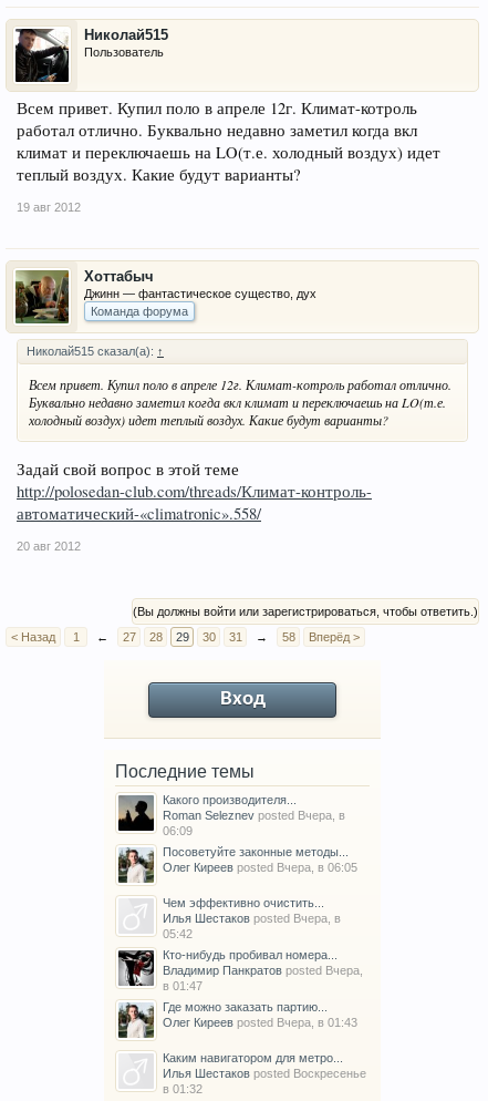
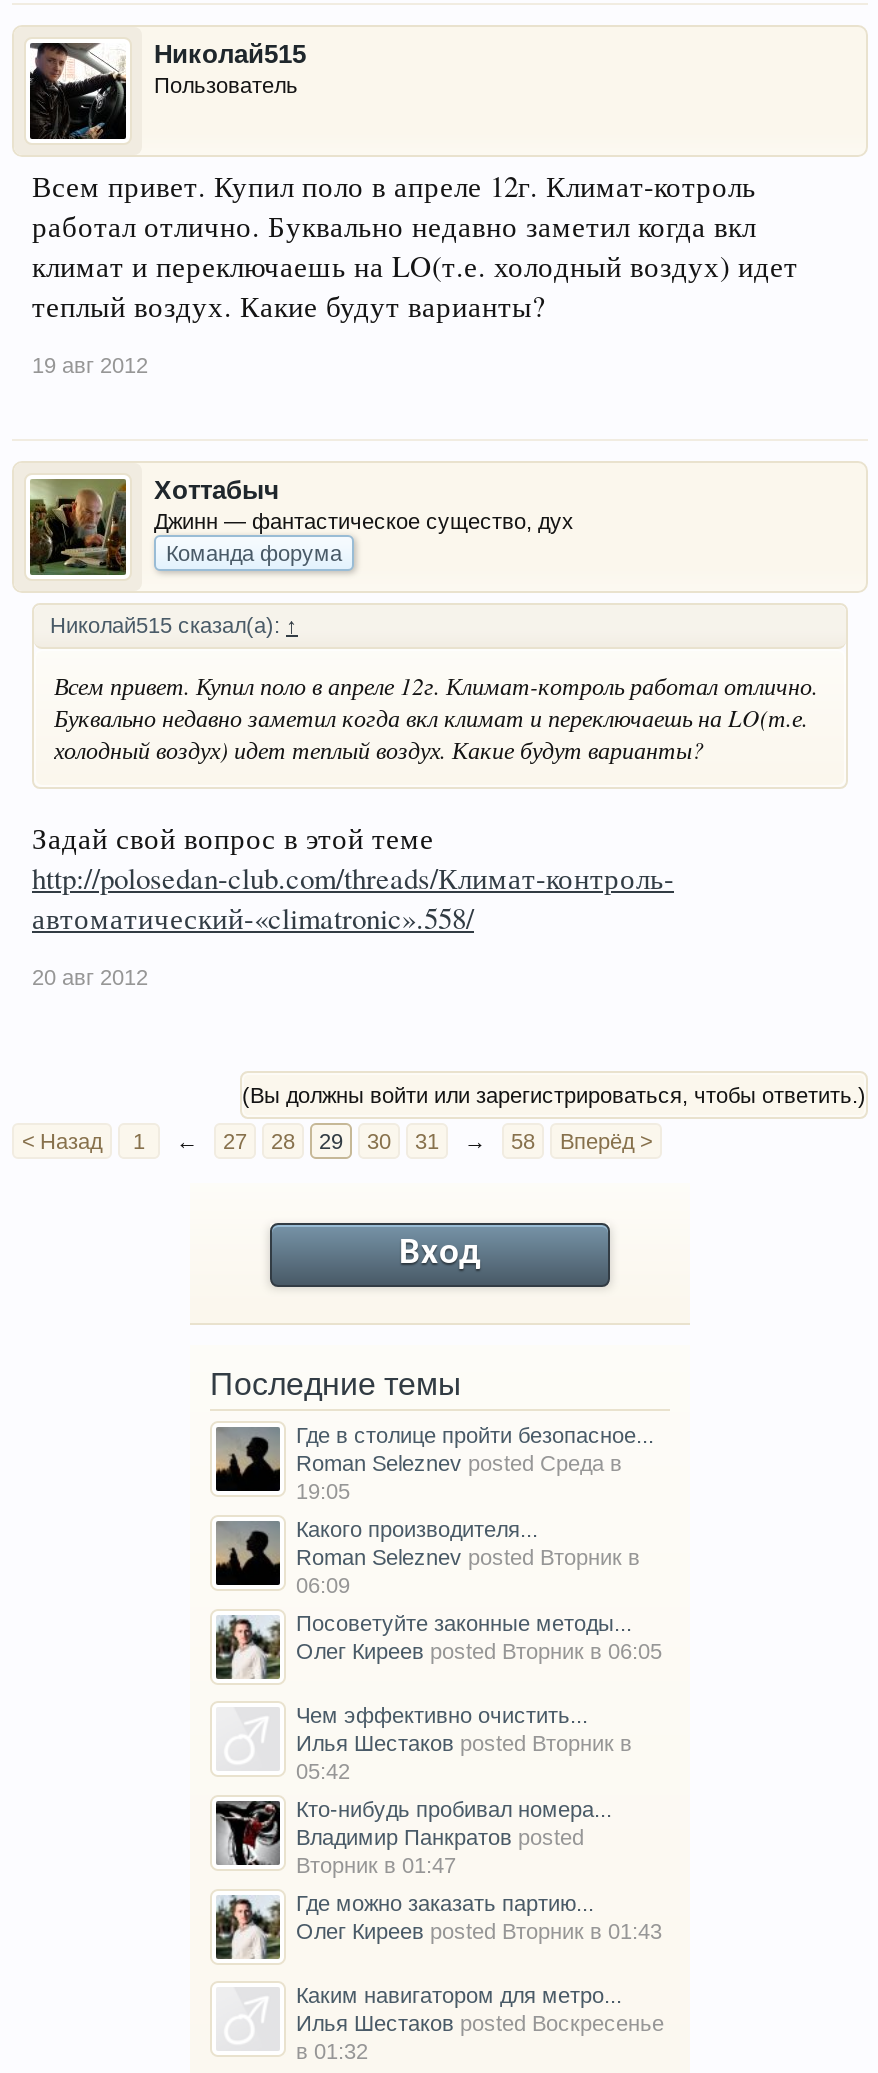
none -> [296,1422,654,1502] Где в столице пройти безопасное... | Roman Seleznev posted Среда в | 19:05
[163,808,345,821] Roman Seleznev posted Вчера, в -> [296,1544,640,1568] Roman Seleznev posted Вторник в
[163,860,357,873] Олег Киреев posted Вчера, в 06:05 -> [296,1638,662,1662] Олег Киреев posted Вторник в 06:05
[163,911,341,924] Илья Шестаков posted Вчера, в -> [296,1730,632,1754] Илья Шестаков posted Вторник в
[163,963,363,992] Владимир Панкратов posted Вчера, | в 01:47 -> [296,1824,584,1876] Владимир Панкратов posted | Вторник в 01:47
[163,1015,357,1029] Олег Киреев posted Вчера, в 01:43 -> [296,1918,662,1942] Олег Киреев posted Вторник в 01:43

